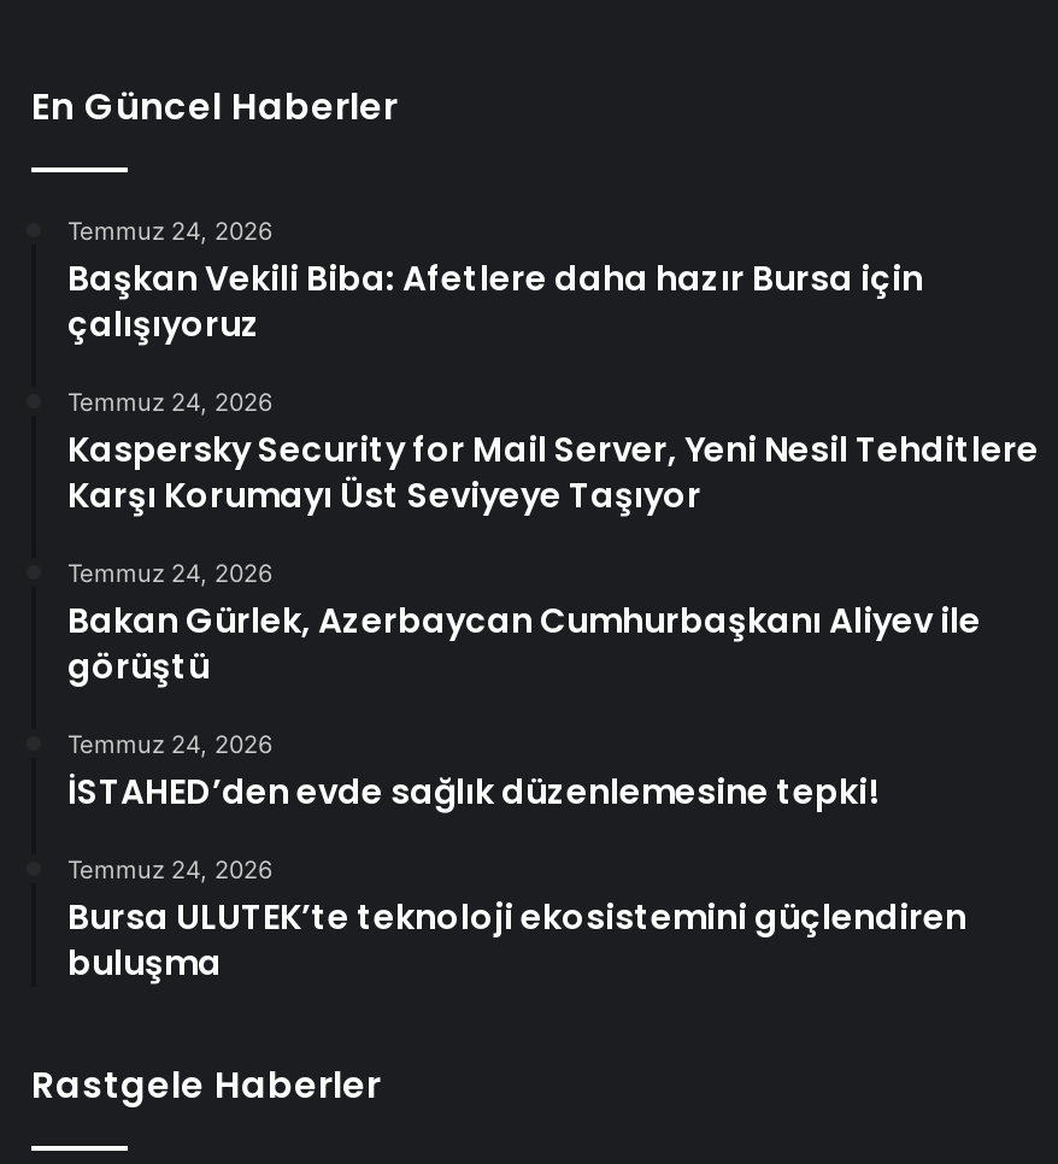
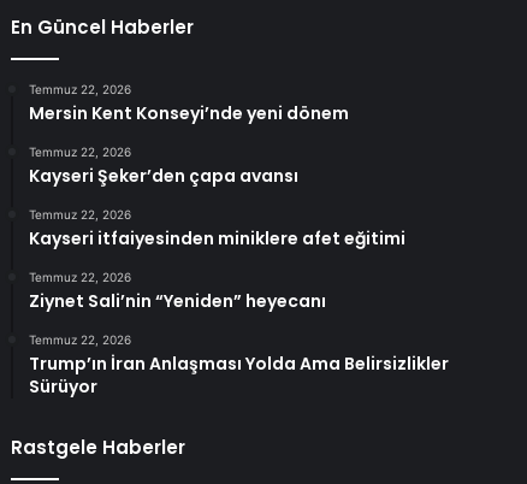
[67,216,923,348] Temmuz 24, 2026 | Başkan Vekili Biba: Afetlere daha hazır Bursa için | çalışıyoruz -> [29,82,349,125] Temmuz 22, 2026 | Mersin Kent Konseyi’nde yeni dönem
[67,387,1039,520] Temmuz 24, 2026 | Kaspersky Security for Mail Server, Yeni Nesil Tehditlere | Karşı Korumayı Üst Seviyeye Taşıyor -> [29,145,298,188] Temmuz 22, 2026 | Kayseri Şeker’den çapa avansı
[67,558,981,691] Temmuz 24, 2026 | Bakan Gürlek, Azerbaycan Cumhurbaşkanı Aliyev ile | görüştü -> [29,207,405,251] Temmuz 22, 2026 | Kayseri itfaiyesinden miniklere afet eğitimi
[67,729,877,816] Temmuz 24, 2026 | İSTAHED’den evde sağlık düzenlemesine tepki! -> [29,270,326,313] Temmuz 22, 2026 | Ziynet Sali’nin “Yeniden” heyecanı
[67,855,966,987] Temmuz 24, 2026 | Bursa ULUTEK’te teknoloji ekosistemini güçlendiren | buluşma -> [29,332,449,399] Temmuz 22, 2026 | Trump’ın İran Anlaşması Yolda Ama Belirsizlikler | Sürüyor

